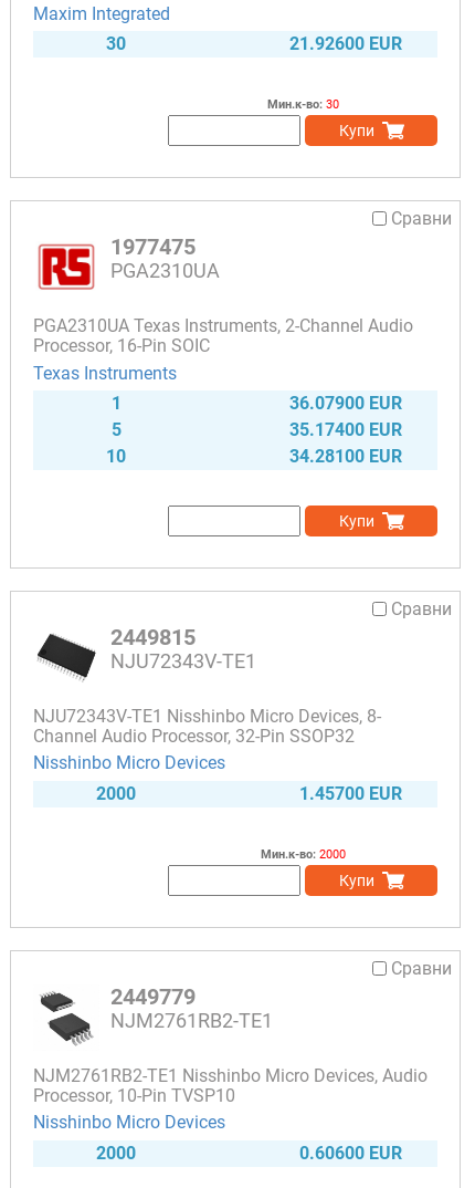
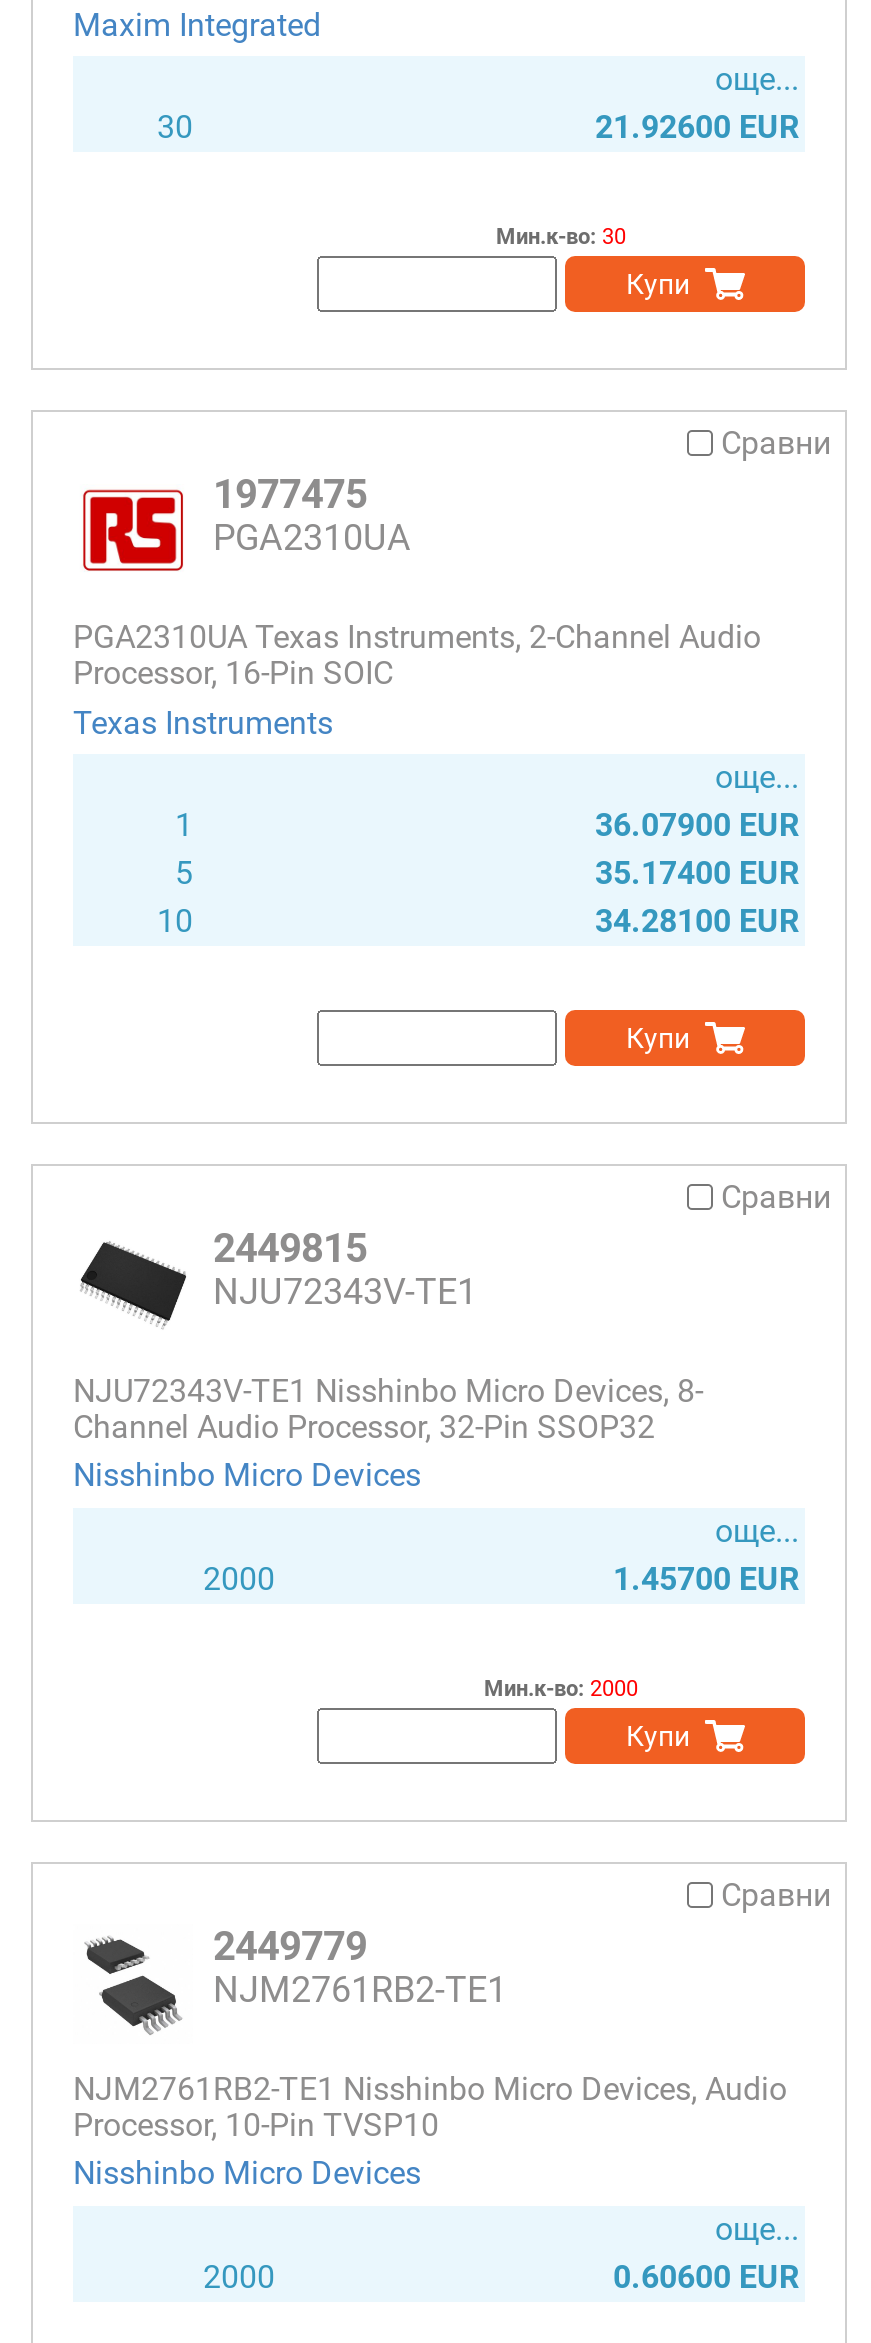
none -> [715,60,799,98] още...
none -> [715,758,799,796] още...
none -> [715,1512,799,1550] още...
none -> [715,2209,799,2247] още...

